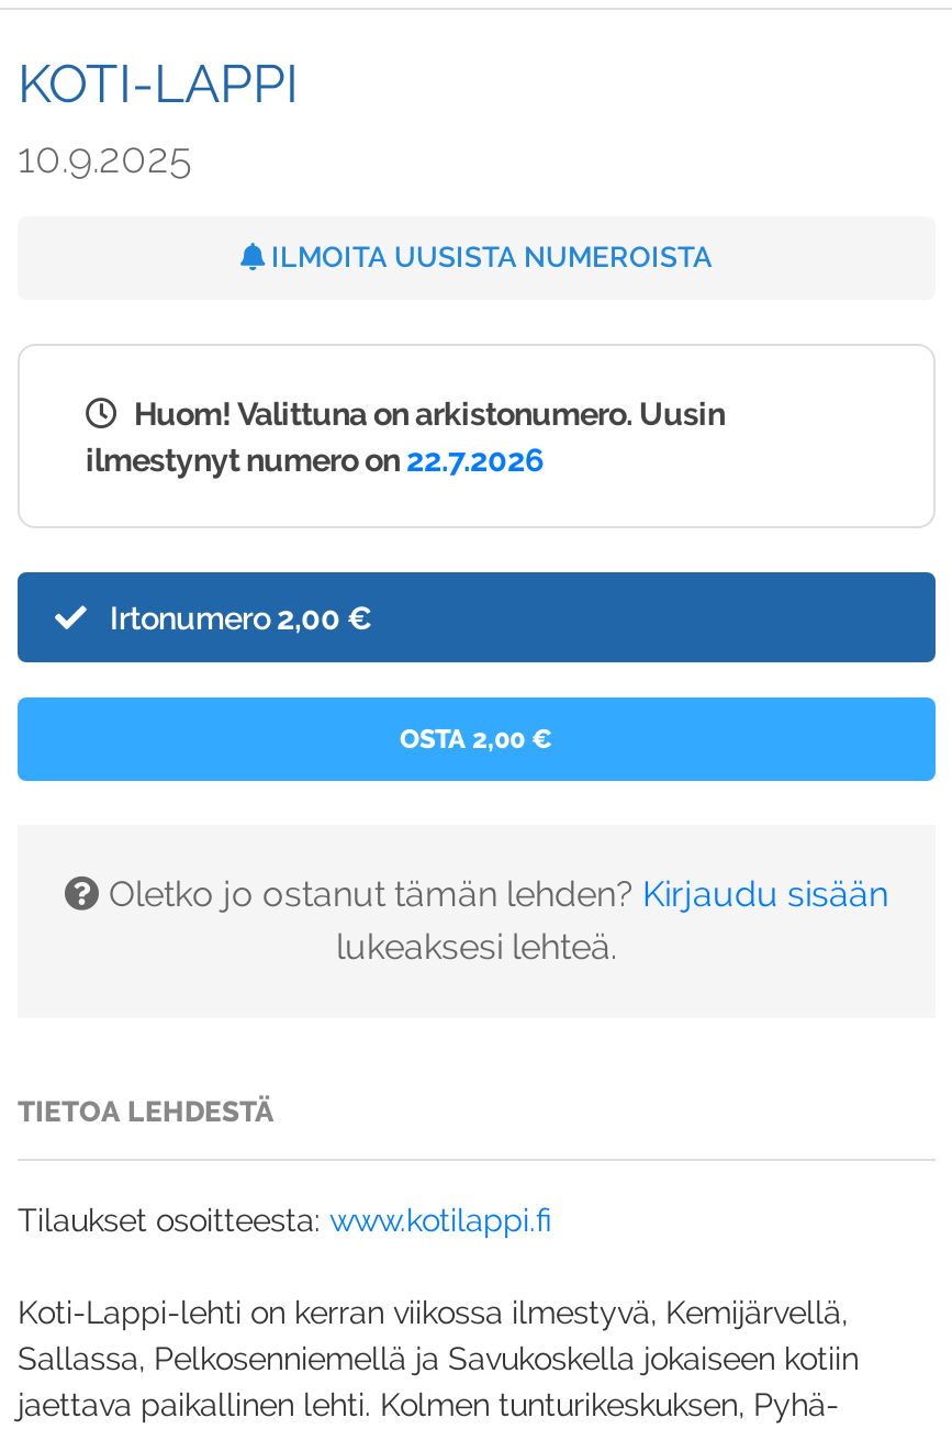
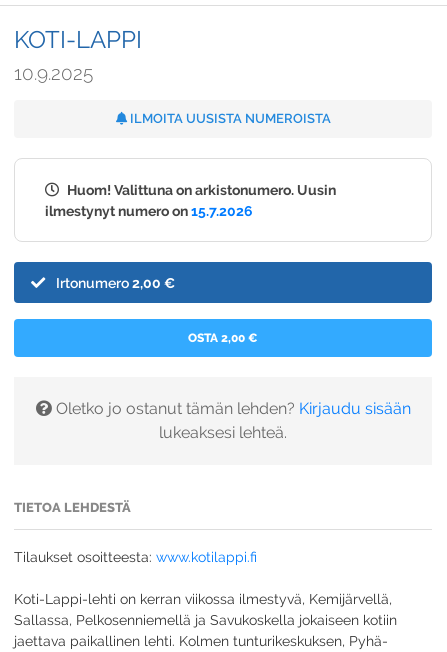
[86,441,545,479] ilmestynyt numero on 22.7.2026 -> [45,202,253,219] ilmestynyt numero on 15.7.2026

